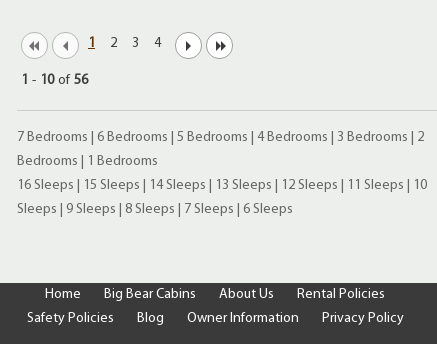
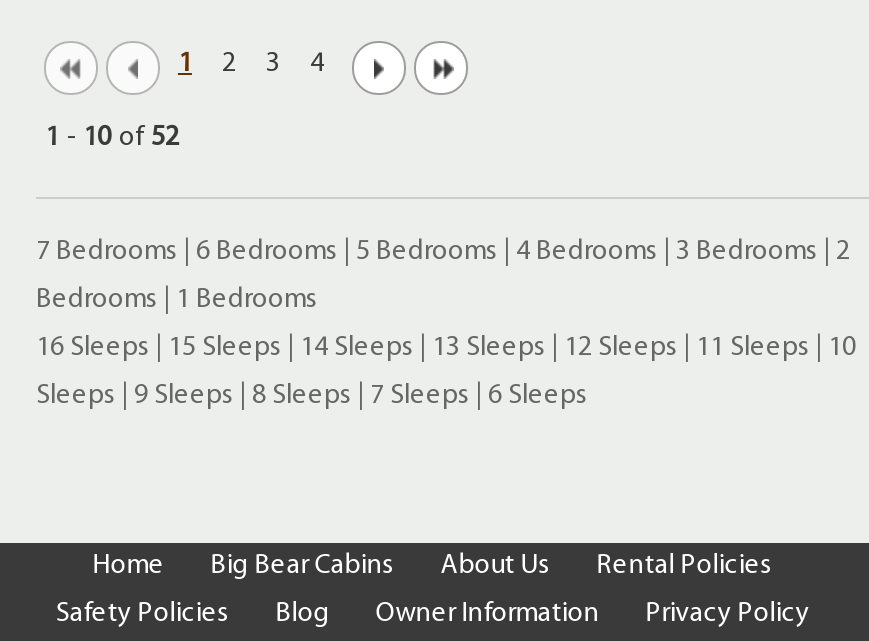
[21,73,88,88] 1 - 10 of 56 -> [45,123,179,153] 1 - 10 of 52

